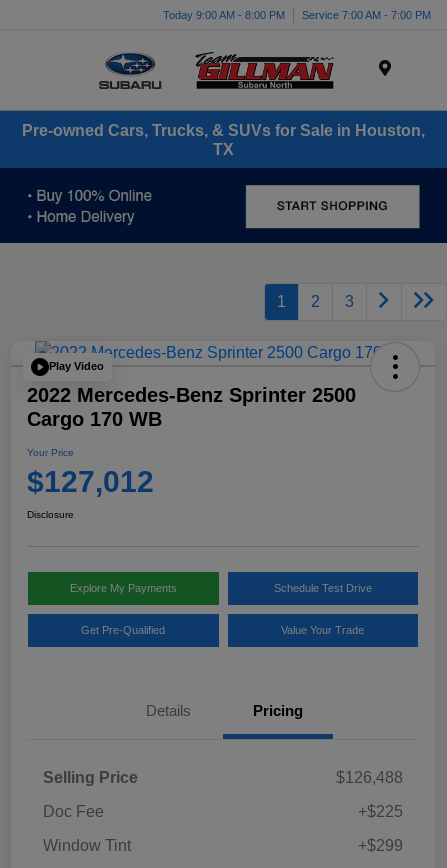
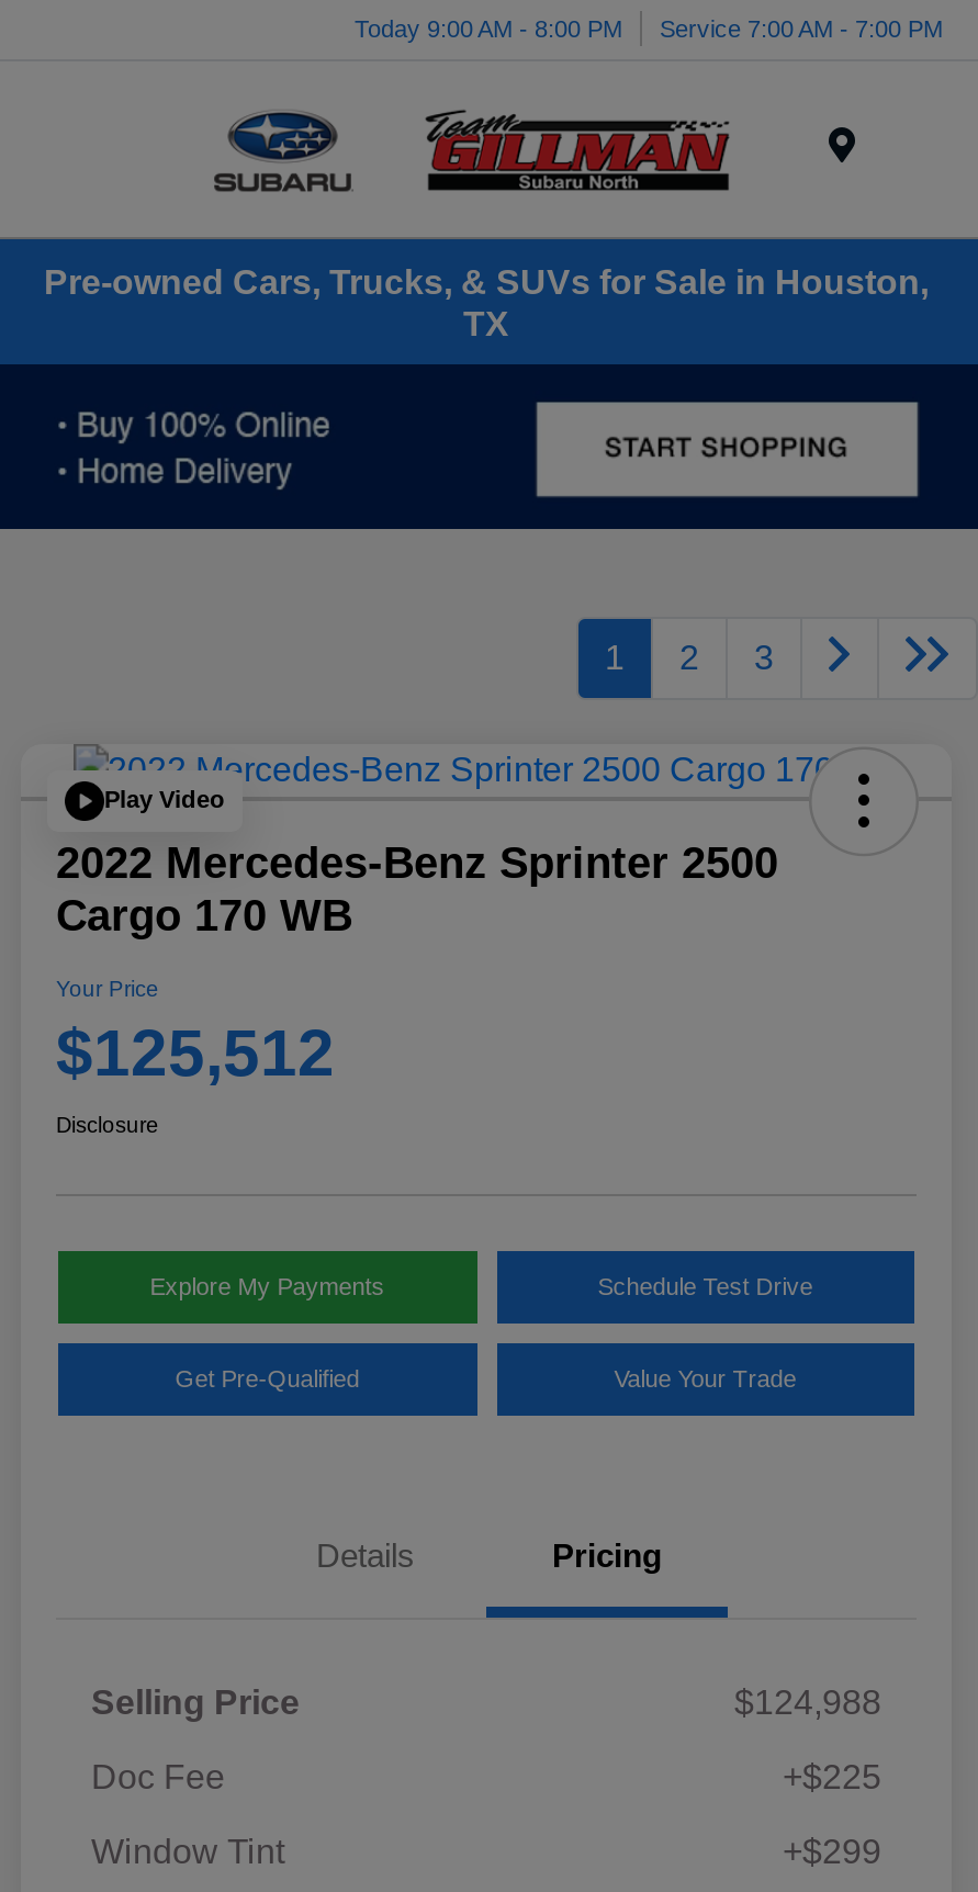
[27,465,154,498] $127,012 -> [56,1016,335,1088] $125,512
[336,769,403,786] $126,488 -> [734,1683,881,1720] $124,988

